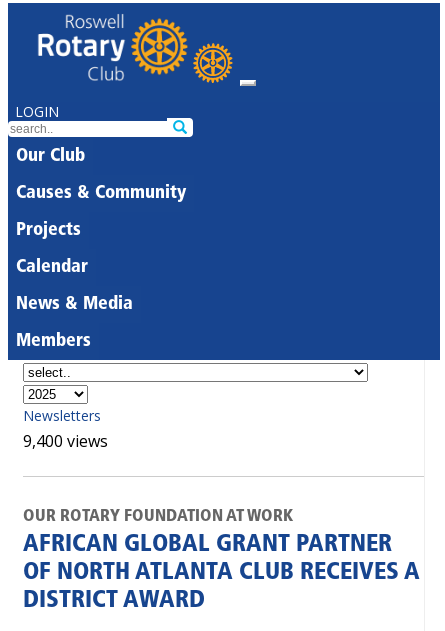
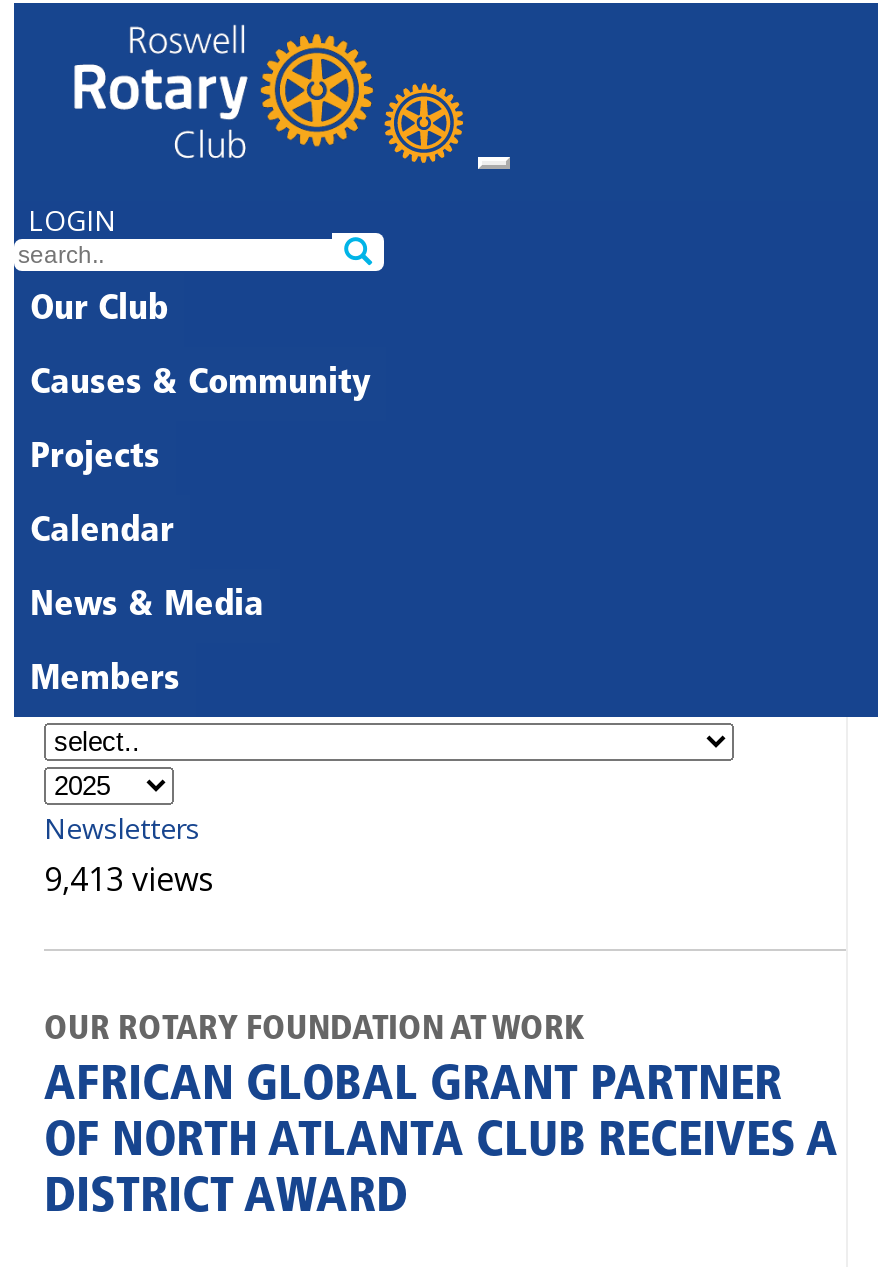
[23,430,108,452] 9,400 views -> [44,857,214,901] 9,413 views

